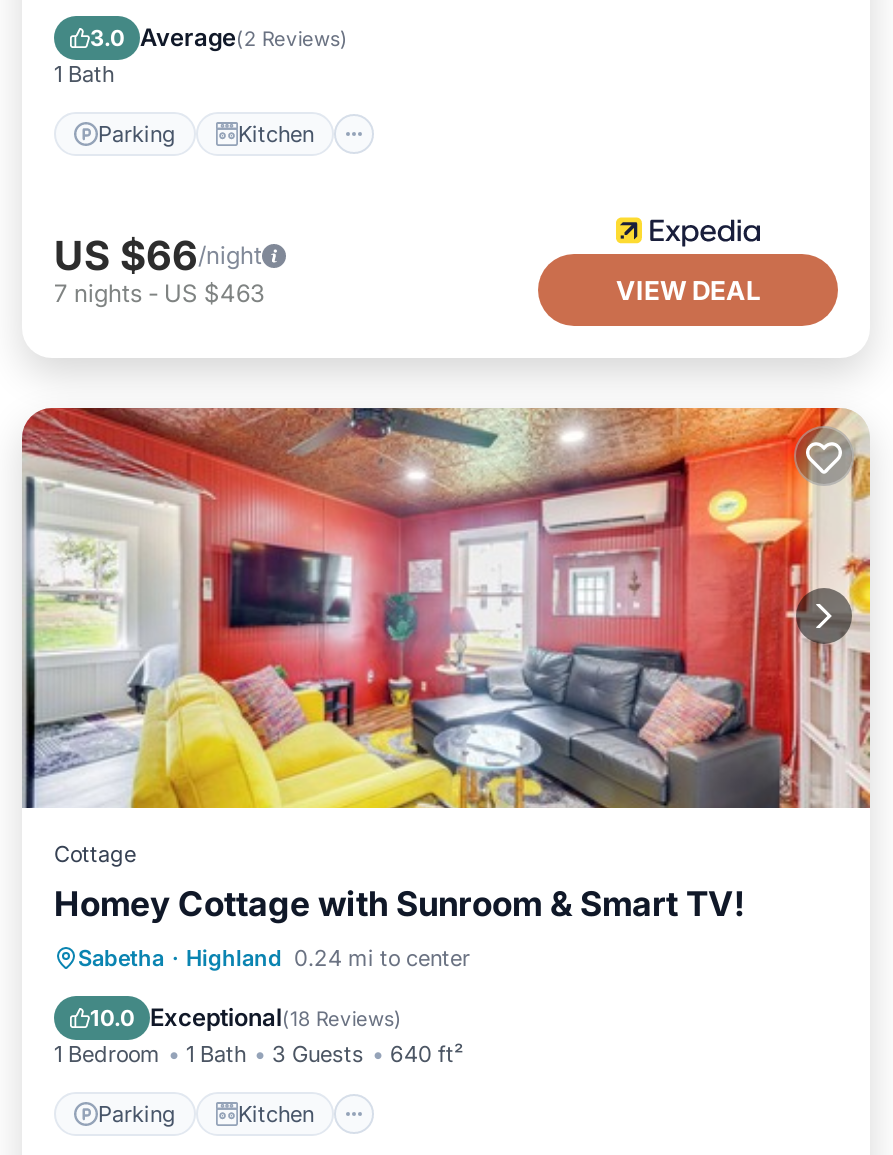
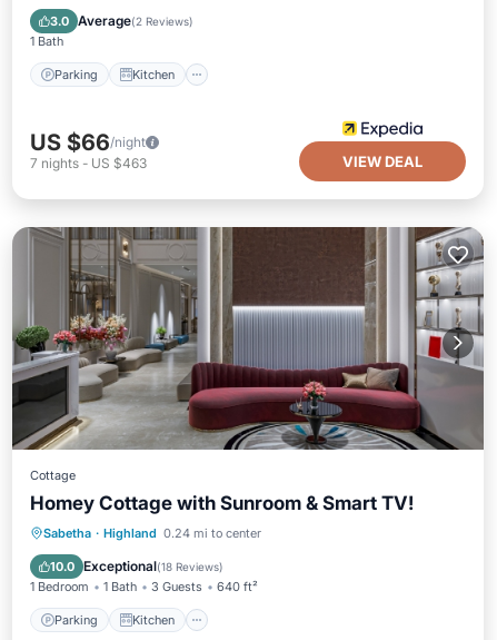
[22,406,872,810] [image] -> [12,226,485,451] [image]

